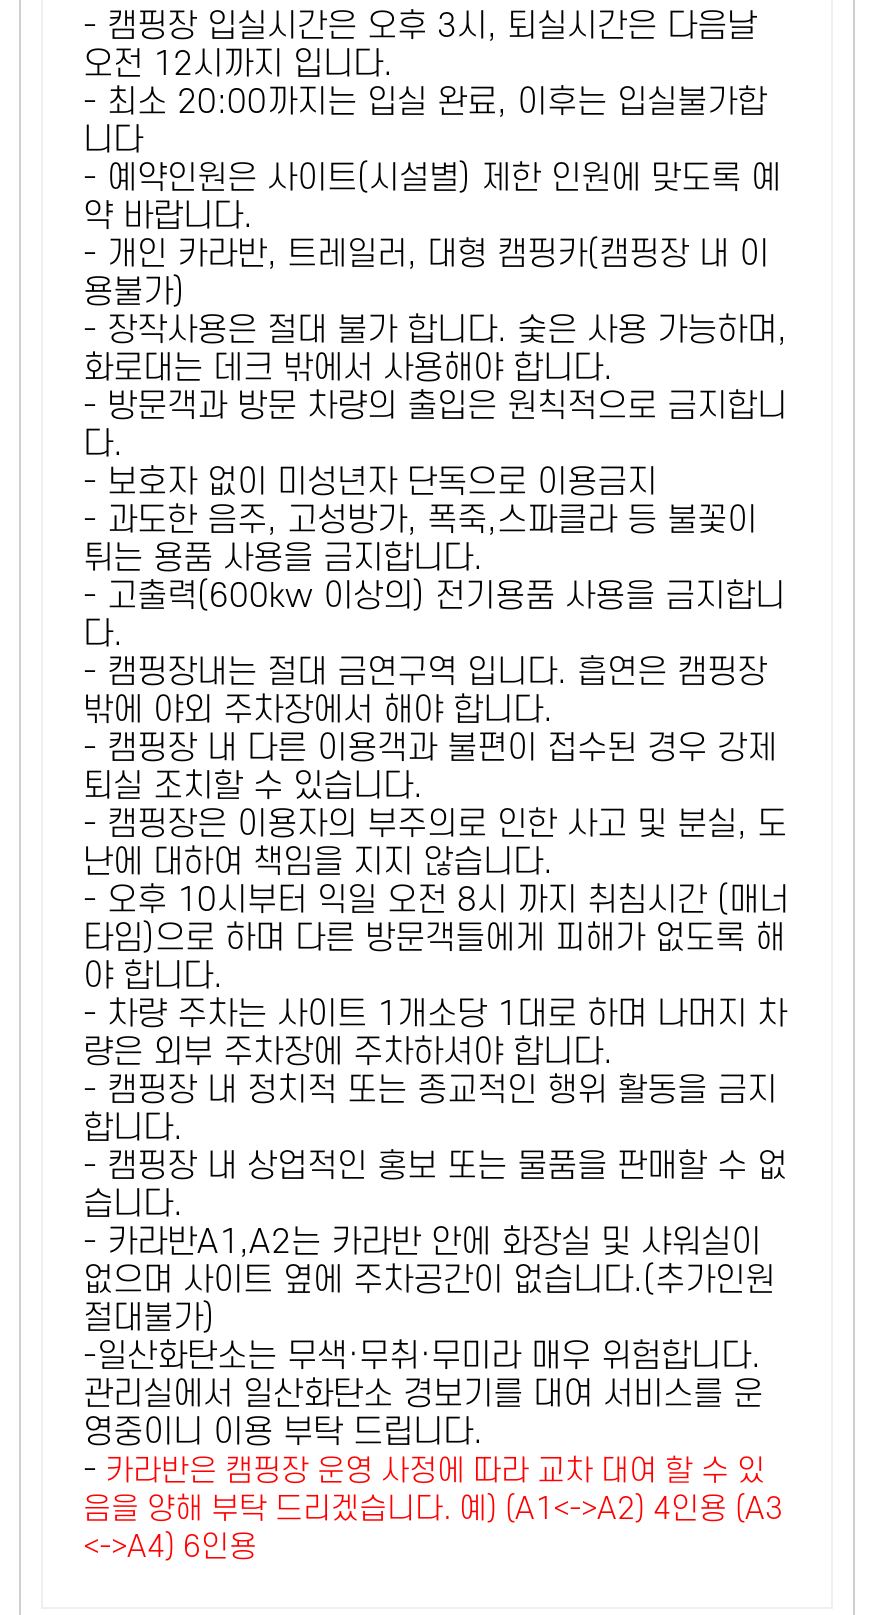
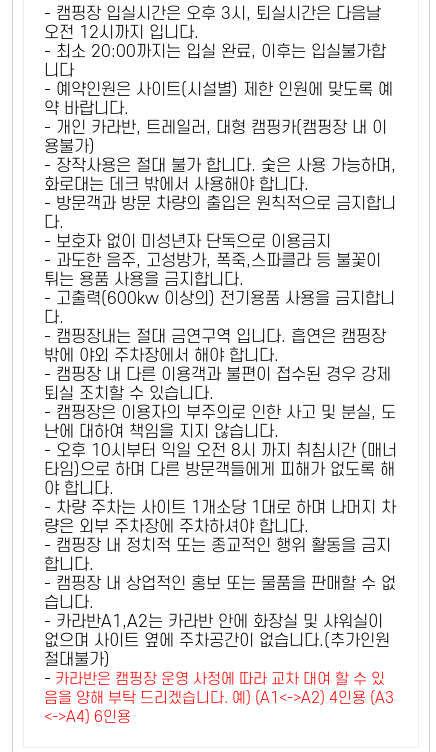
[83,1339,763,1451] -일산화탄소는 무색·무취·무미라 매우 위험합니다. | 관리실에서 일산화탄소 경보기를 대여 서비스를 운 | 영중이니 이용 부탁 드립니다. -> none

